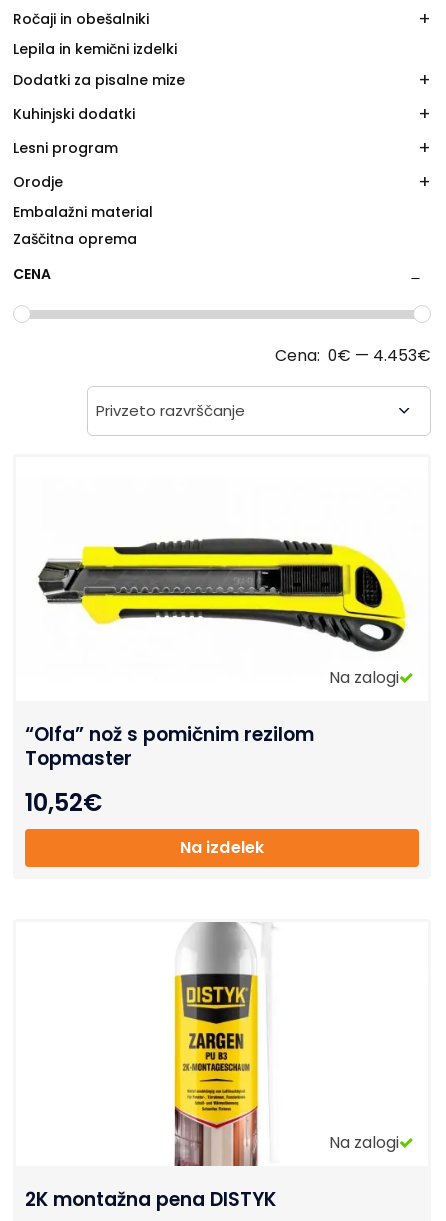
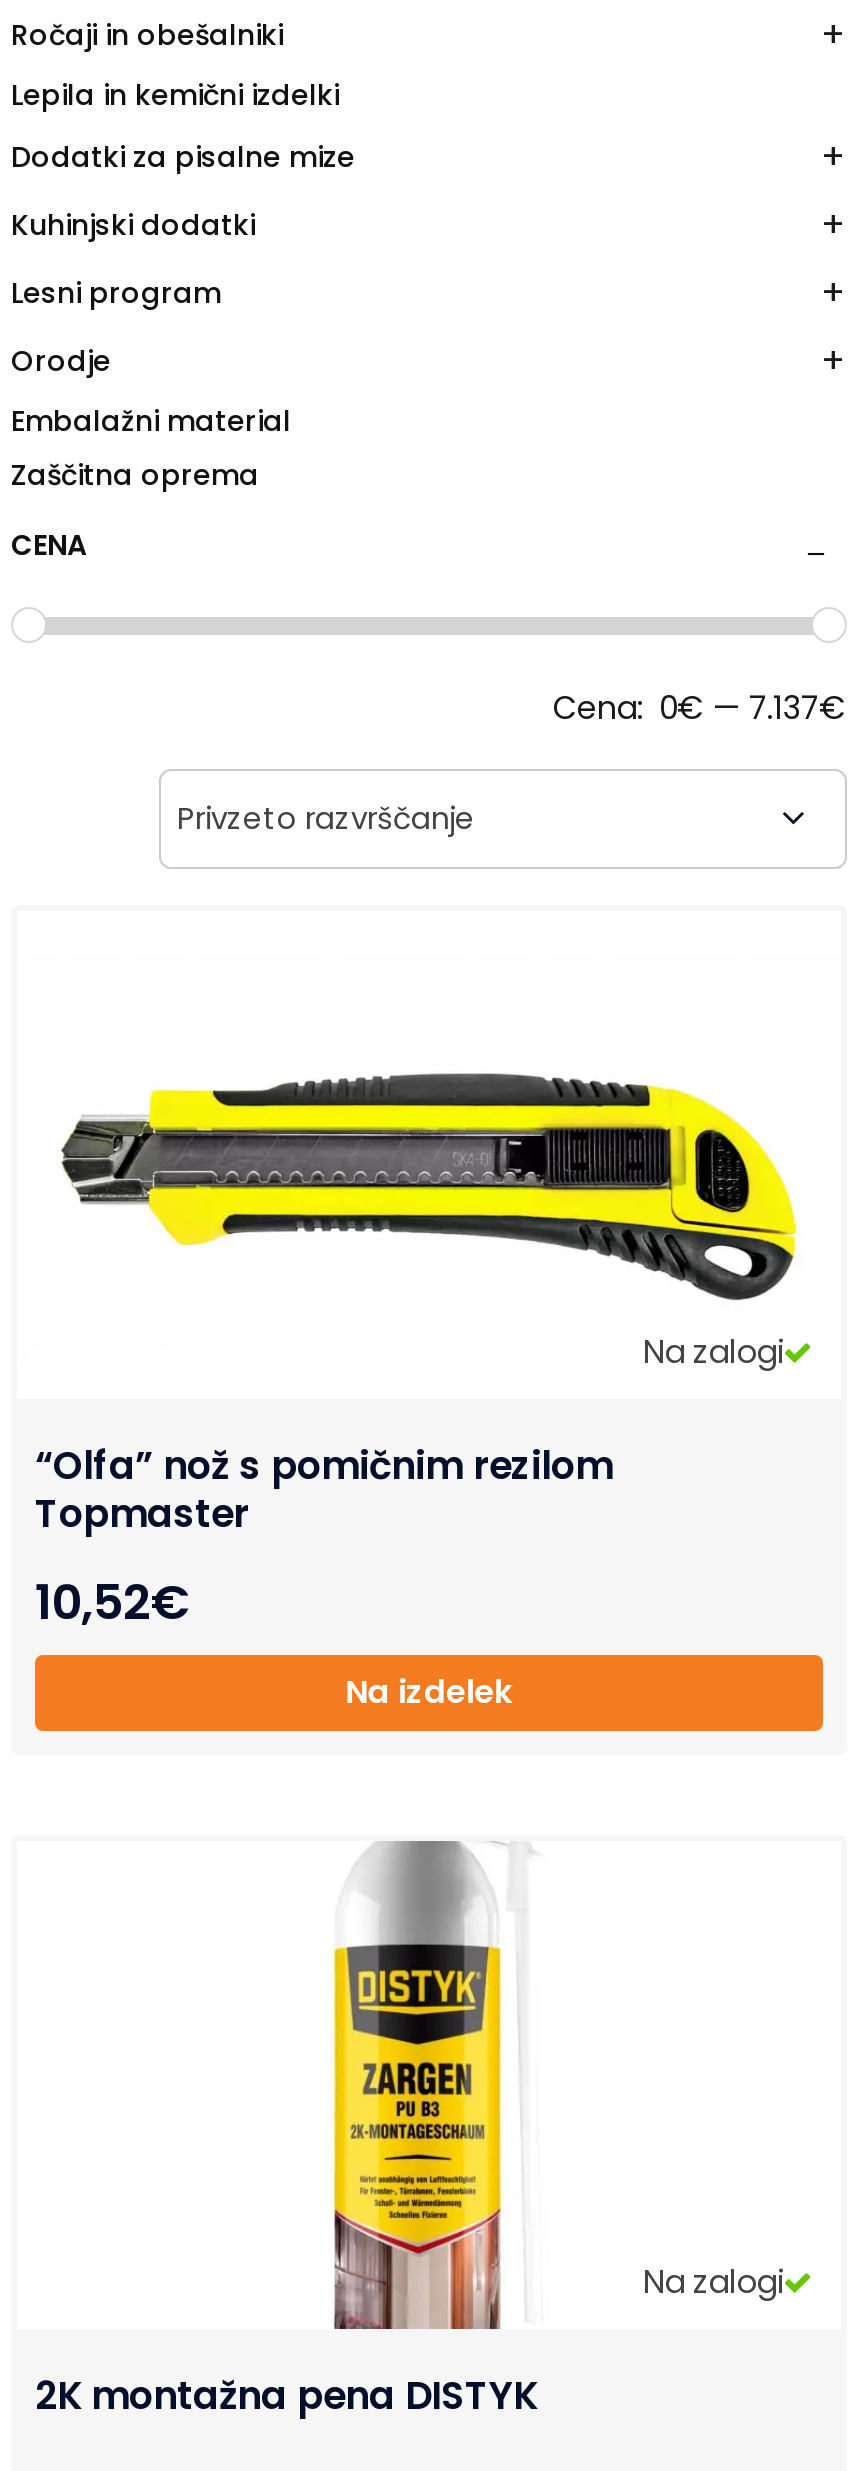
[275,344,431,367] Cena: 0€— 4.453€ -> [553,685,847,731] Cena: 0€— 7.137€

